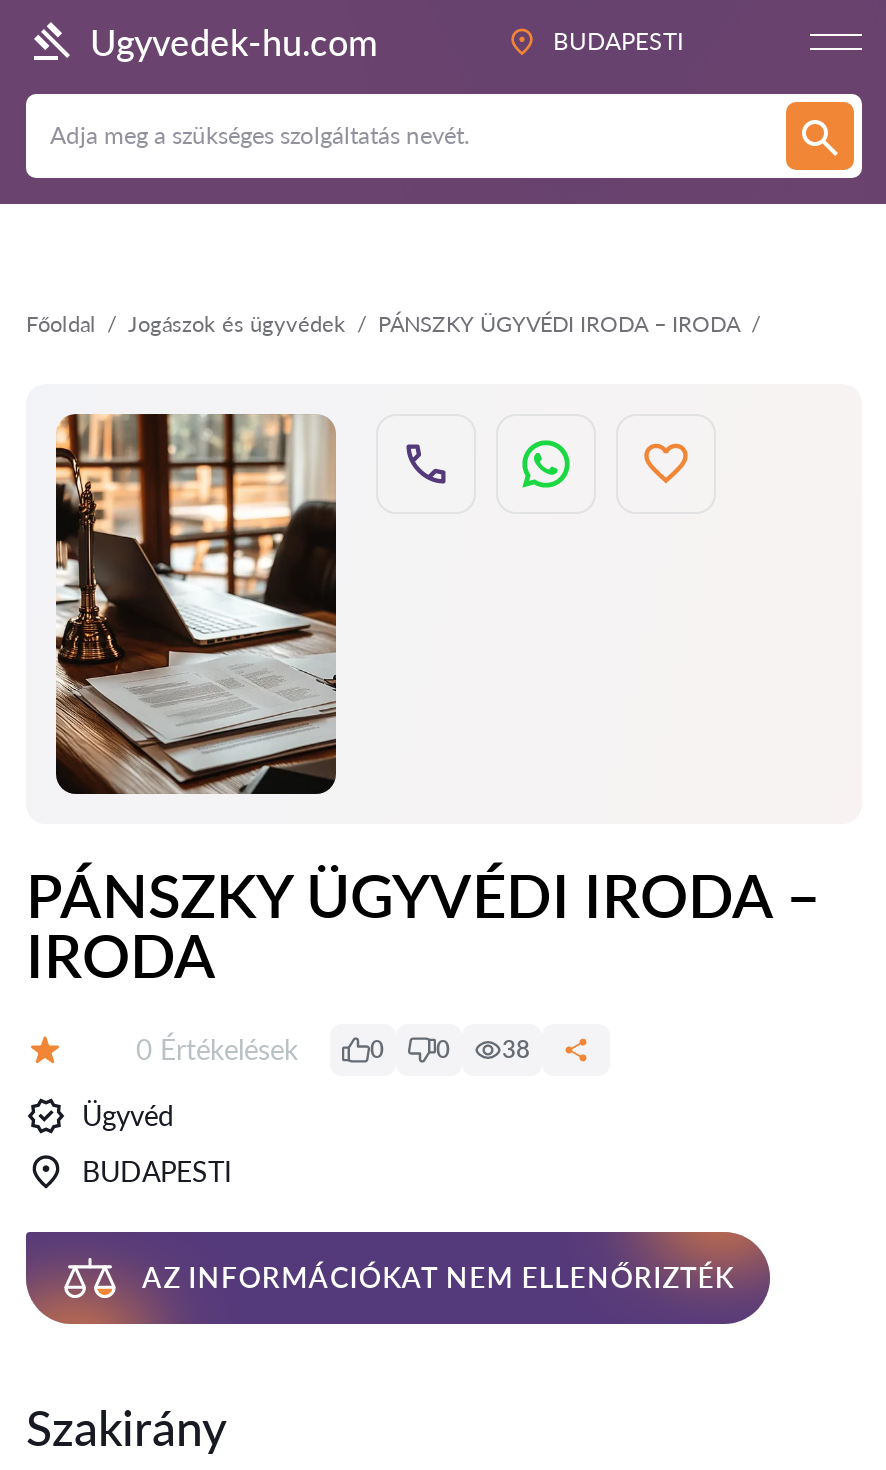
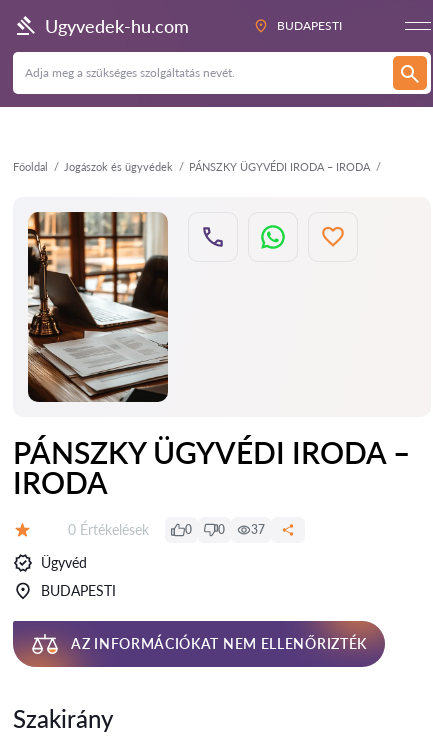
[502,1034,530,1064] 38 -> [251,522,265,537] 37

